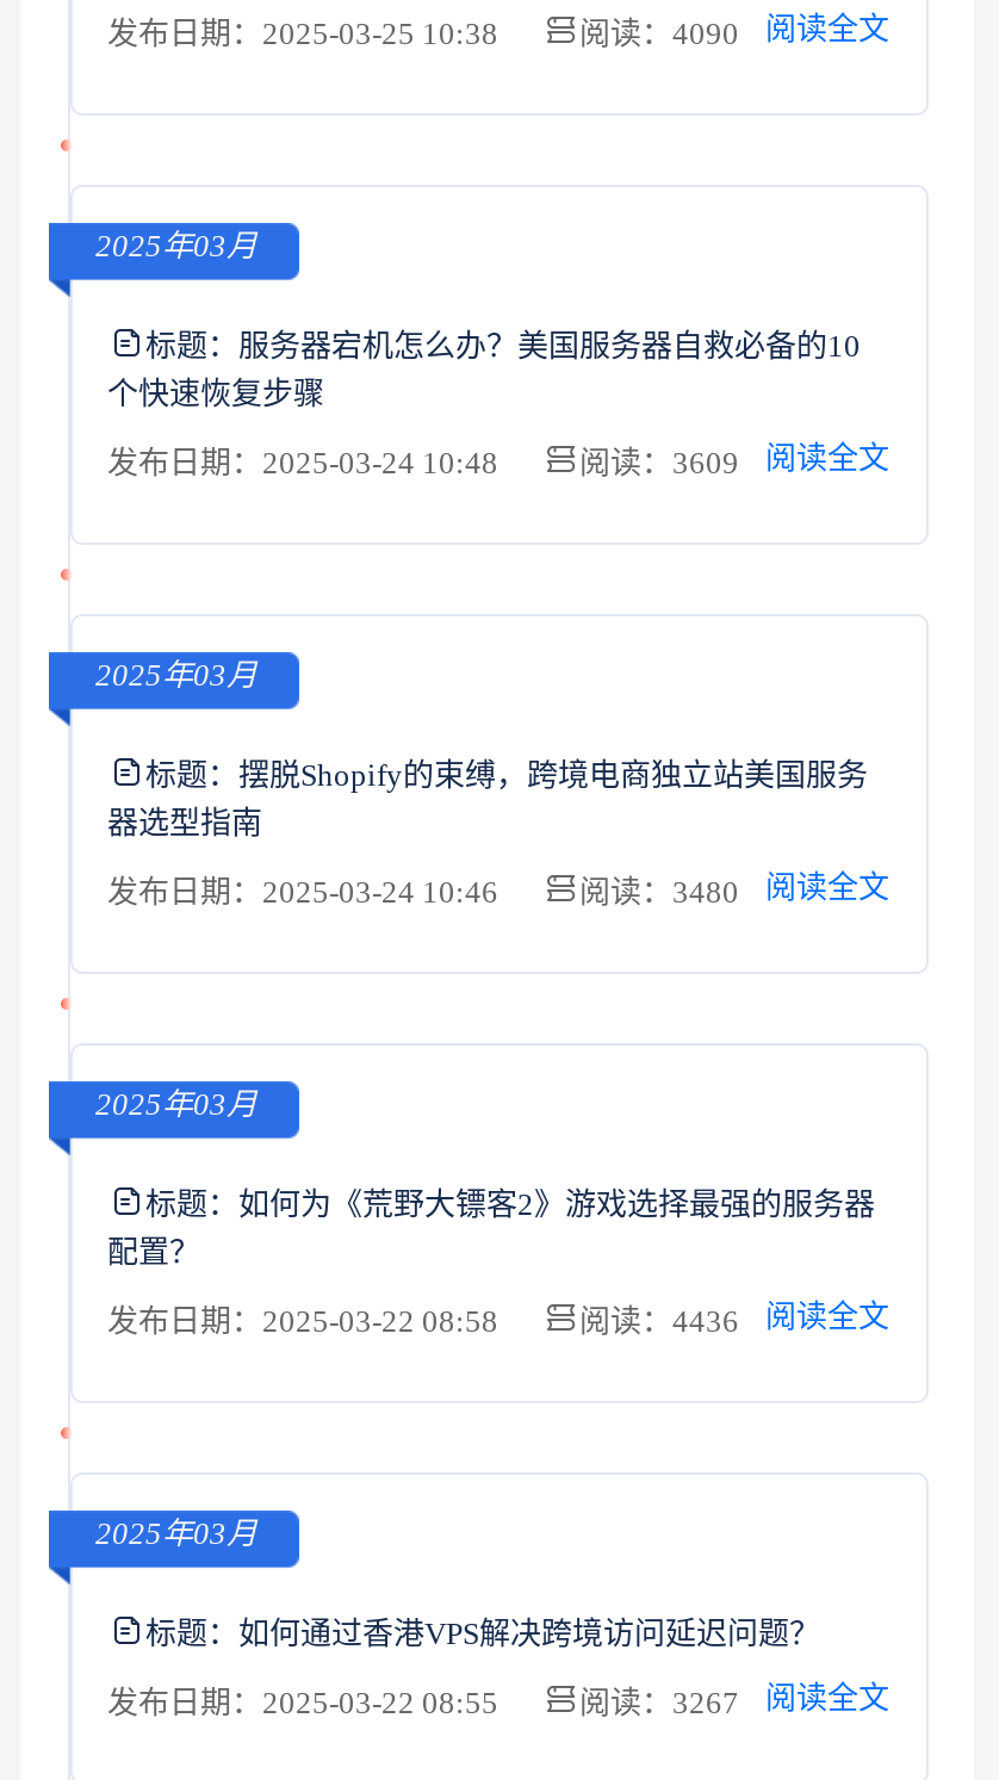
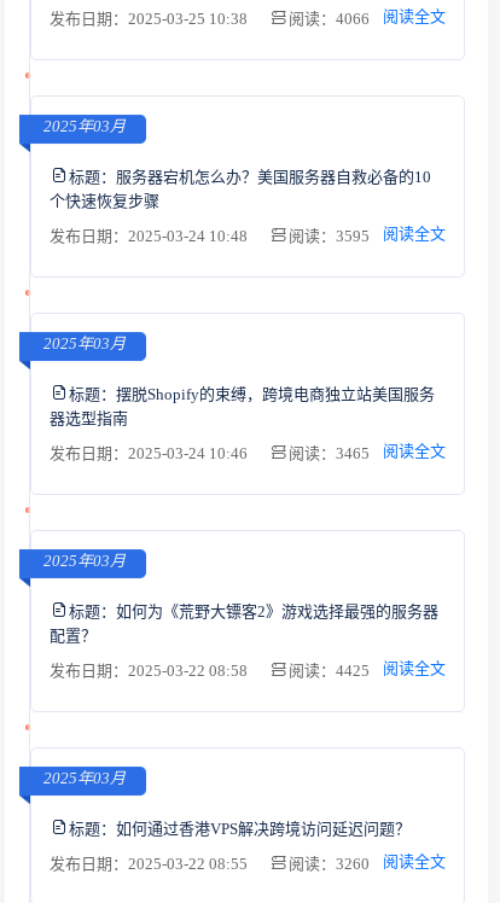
[579,11,889,51] 阅读：4090 阅读全文 -> [288,7,445,28] 阅读：4066 阅读全文
[579,440,889,480] 阅读：3609 阅读全文 -> [288,225,445,245] 阅读：3595 阅读全文
[579,869,889,910] 阅读：3480 阅读全文 -> [288,442,445,462] 阅读：3465 阅读全文
[579,1298,889,1339] 阅读：4436 阅读全文 -> [288,659,445,680] 阅读：4425 阅读全文
[579,1680,889,1720] 阅读：3267 阅读全文 -> [288,852,445,873] 阅读：3260 阅读全文

